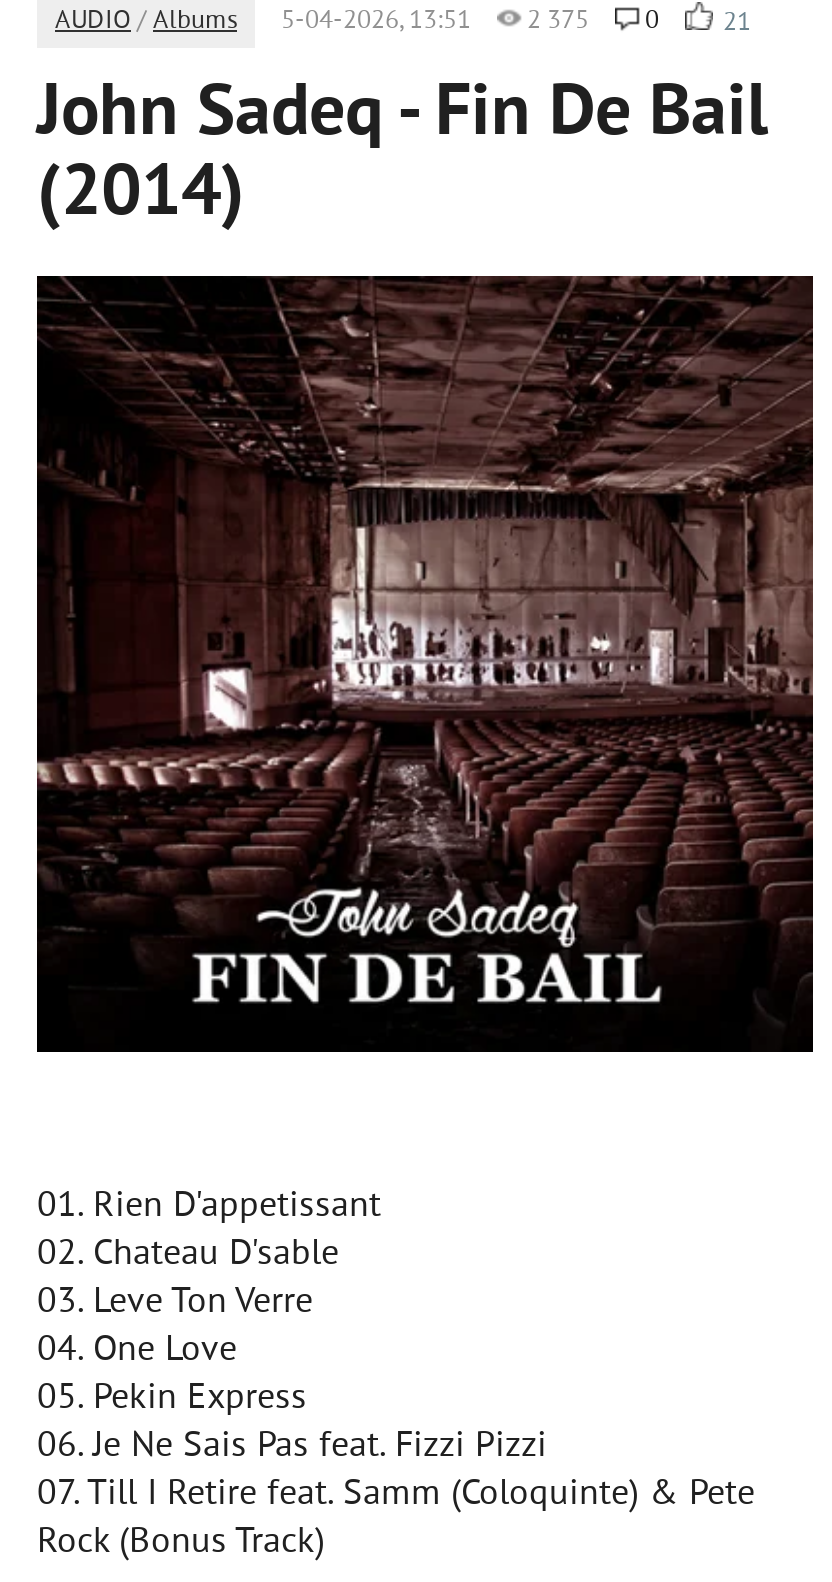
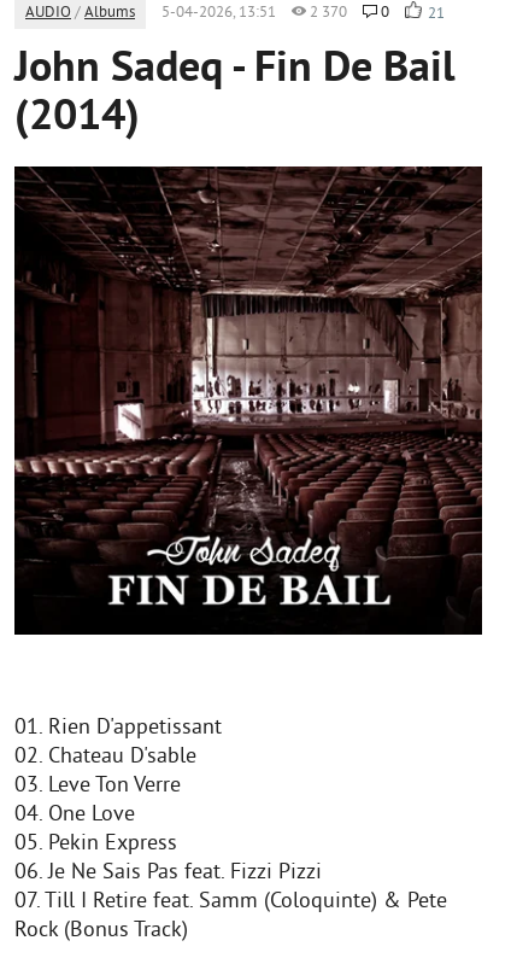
[55,6,751,40] AUDIO / Albums 5-04-2026, 13:51 2 375 0 21 -> [25,4,445,24] AUDIO / Albums 5-04-2026, 13:51 2 370 0 21

